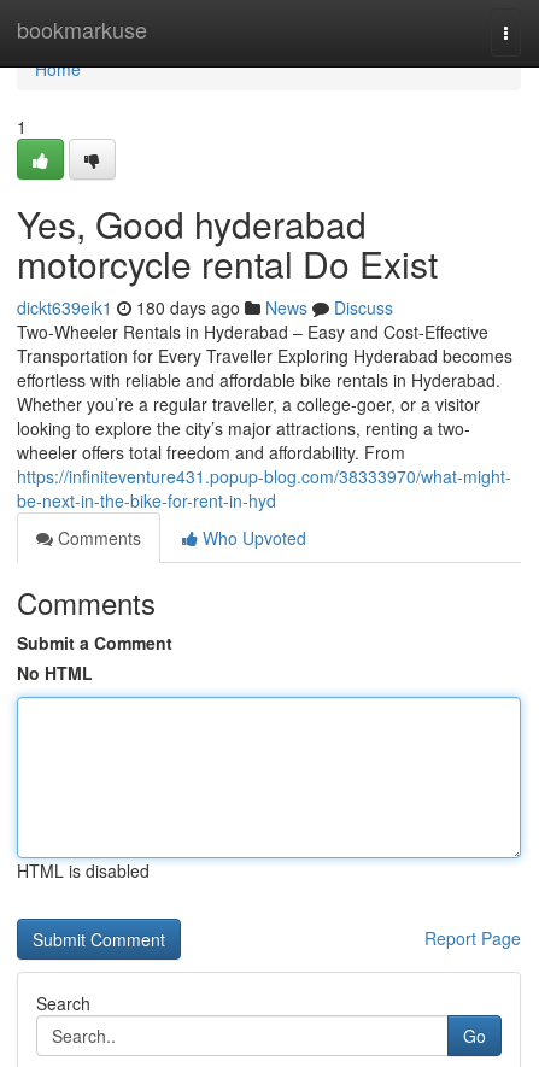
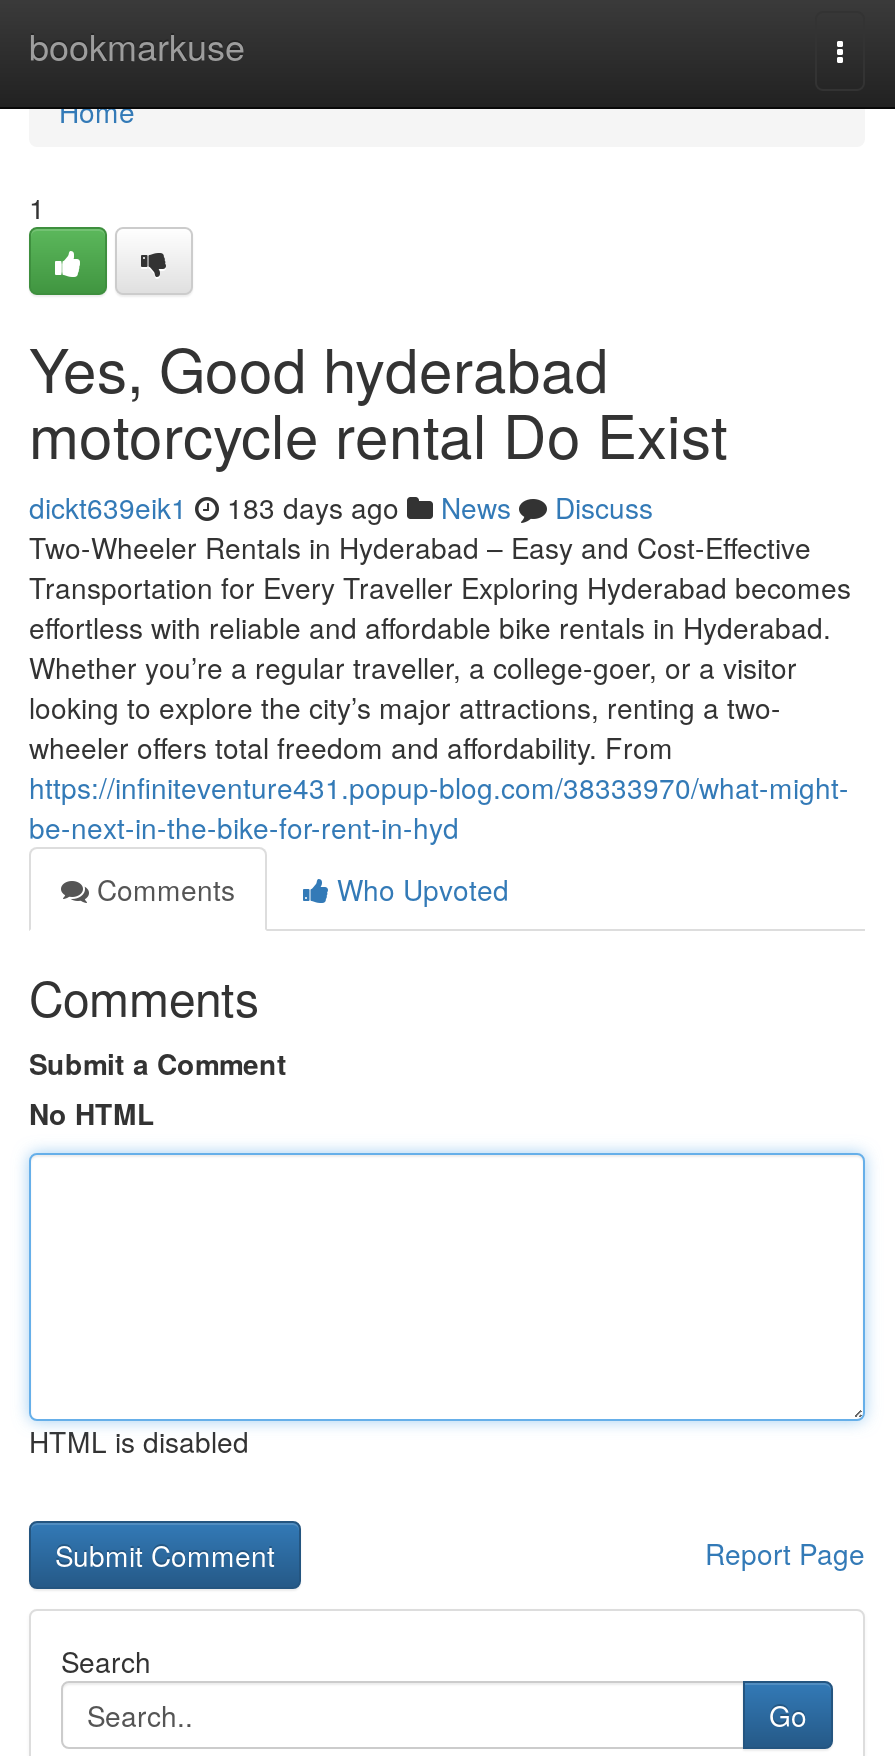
[17,295,393,319] dickt639eik1 180 days ago News Discuss -> [29,487,653,527] dickt639eik1 183 days ago News Discuss

